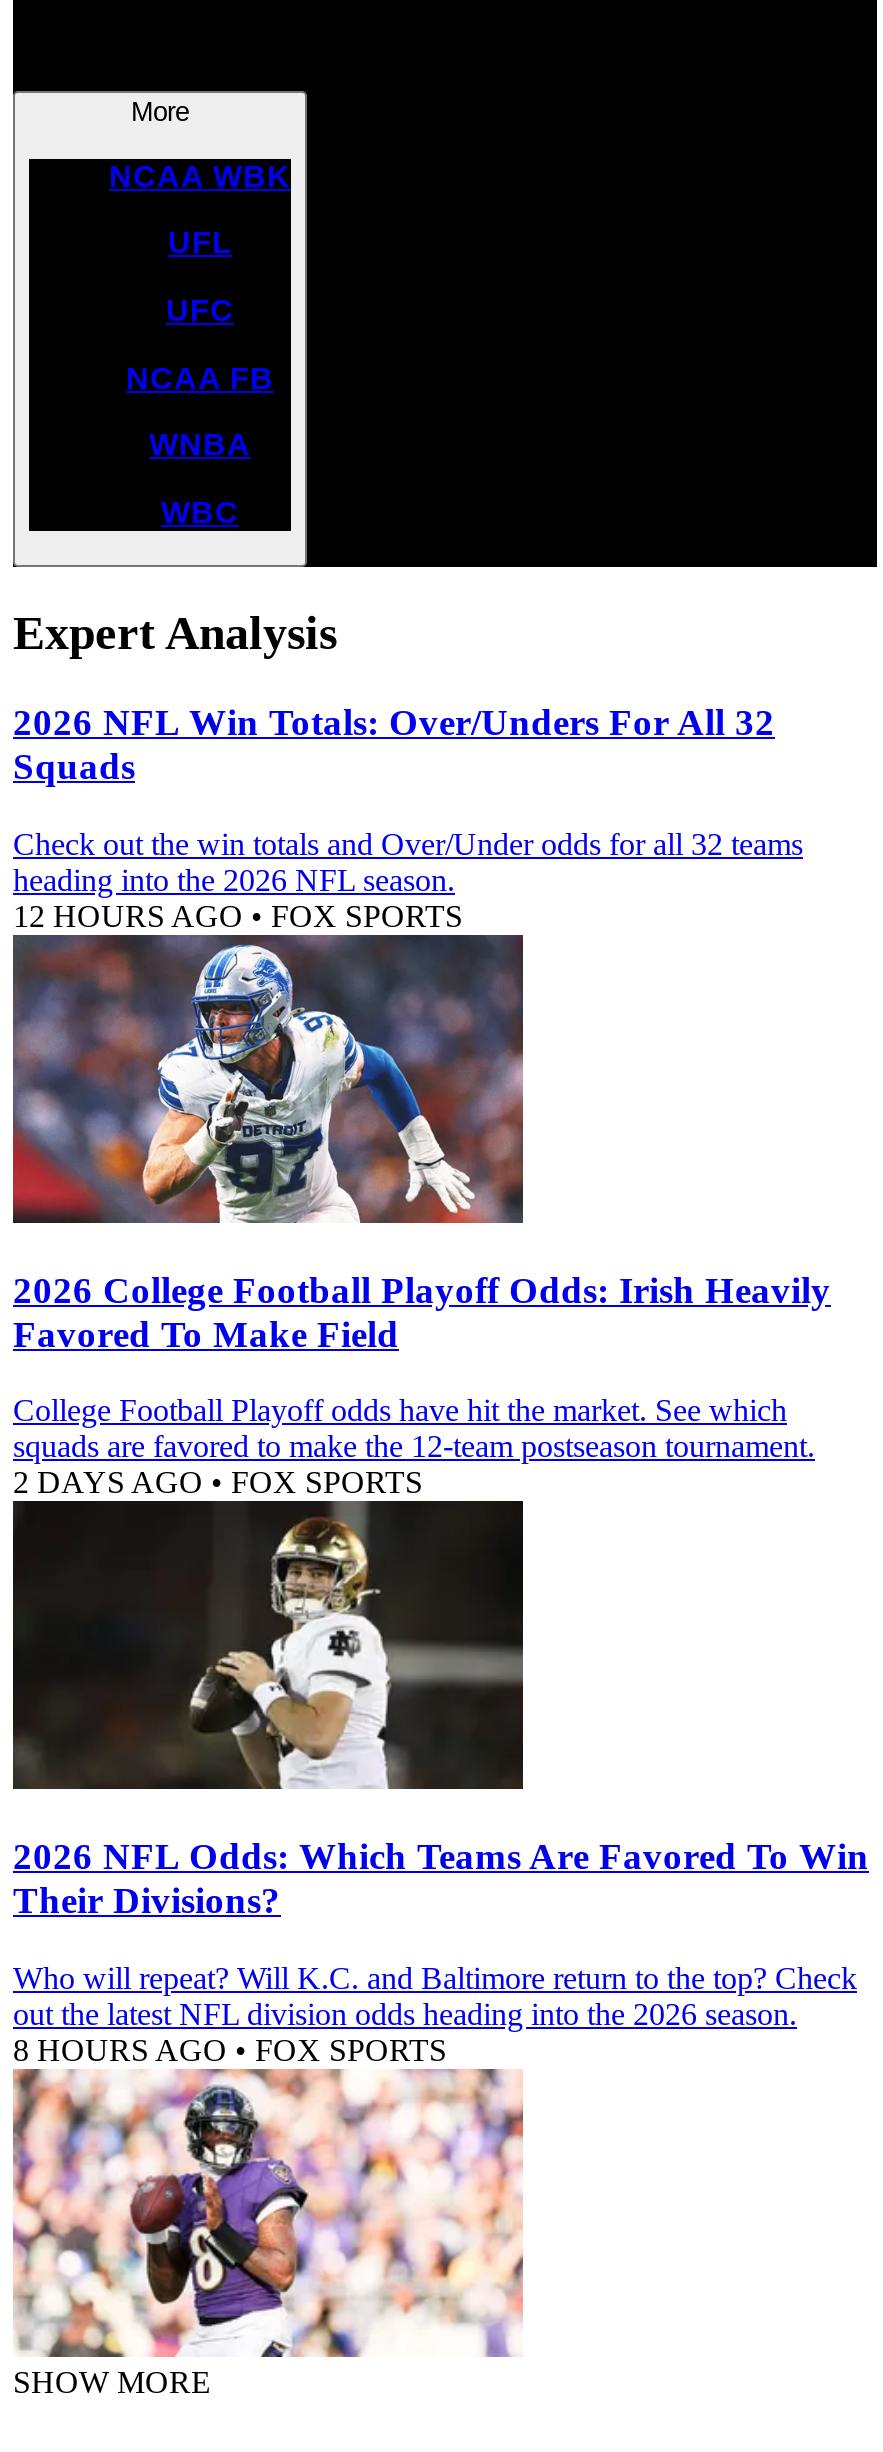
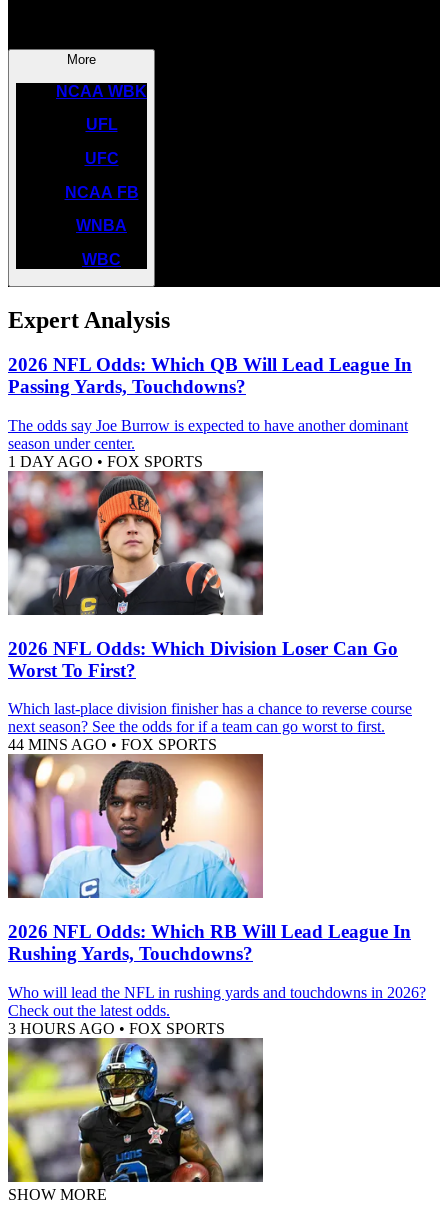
[13,701,775,787] 2026 NFL Win Totals: Over/Unders For All 32 | Squads -> [8,354,412,397] 2026 NFL Odds: Which QB Will Lead League In | Passing Yards, Touchdowns?
[13,827,803,933] Check out the win totals and Over/Under odds for all 32 teams | heading into the 2026 NFL season. | 12 HOURS AGO • FOX SPORTS -> [8,417,408,470] The odds say Joe Burrow is expected to have another dominant | season under center. | 1 DAY AGO • FOX SPORTS
[11,937,831,1354] [image] | 2026 College Football Playoff Odds: Irish Heavily | Favored To Make Field -> [8,471,398,681] [image] | 2026 NFL Odds: Which Division Loser Can Go | Worst To First?
[11,1394,815,1791] [image] | College Football Playoff odds have hit the market. See which | squads are favored to make the 12-team postseason tournament. | 2 DAYS AGO • FOX SPORTS -> [7,700,412,899] [image] | Which last-place division finisher has a chance to reverse course | next season? See the odds for if a team can go worst to first. | 44 MINS AGO • FOX SPORTS
[13,1835,869,1921] 2026 NFL Odds: Which Teams Are Favored To Win | Their Divisions? -> [8,921,411,964] 2026 NFL Odds: Which RB Will Lead League In | Rushing Yards, Touchdowns?
[13,1961,857,2067] Who will repeat? Will K.C. and Baltimore return to the top? Check | out the latest NFL division odds heading into the 2026 season. | 8 HOURS AGO • FOX SPORTS -> [8,984,426,1037] Who will lead the NFL in rushing yards and touchdowns in 2026? | Check out the latest odds. | 3 HOURS AGO • FOX SPORTS
[13,2069,525,2359] [image] -> [7,1037,264,1183] [image]

